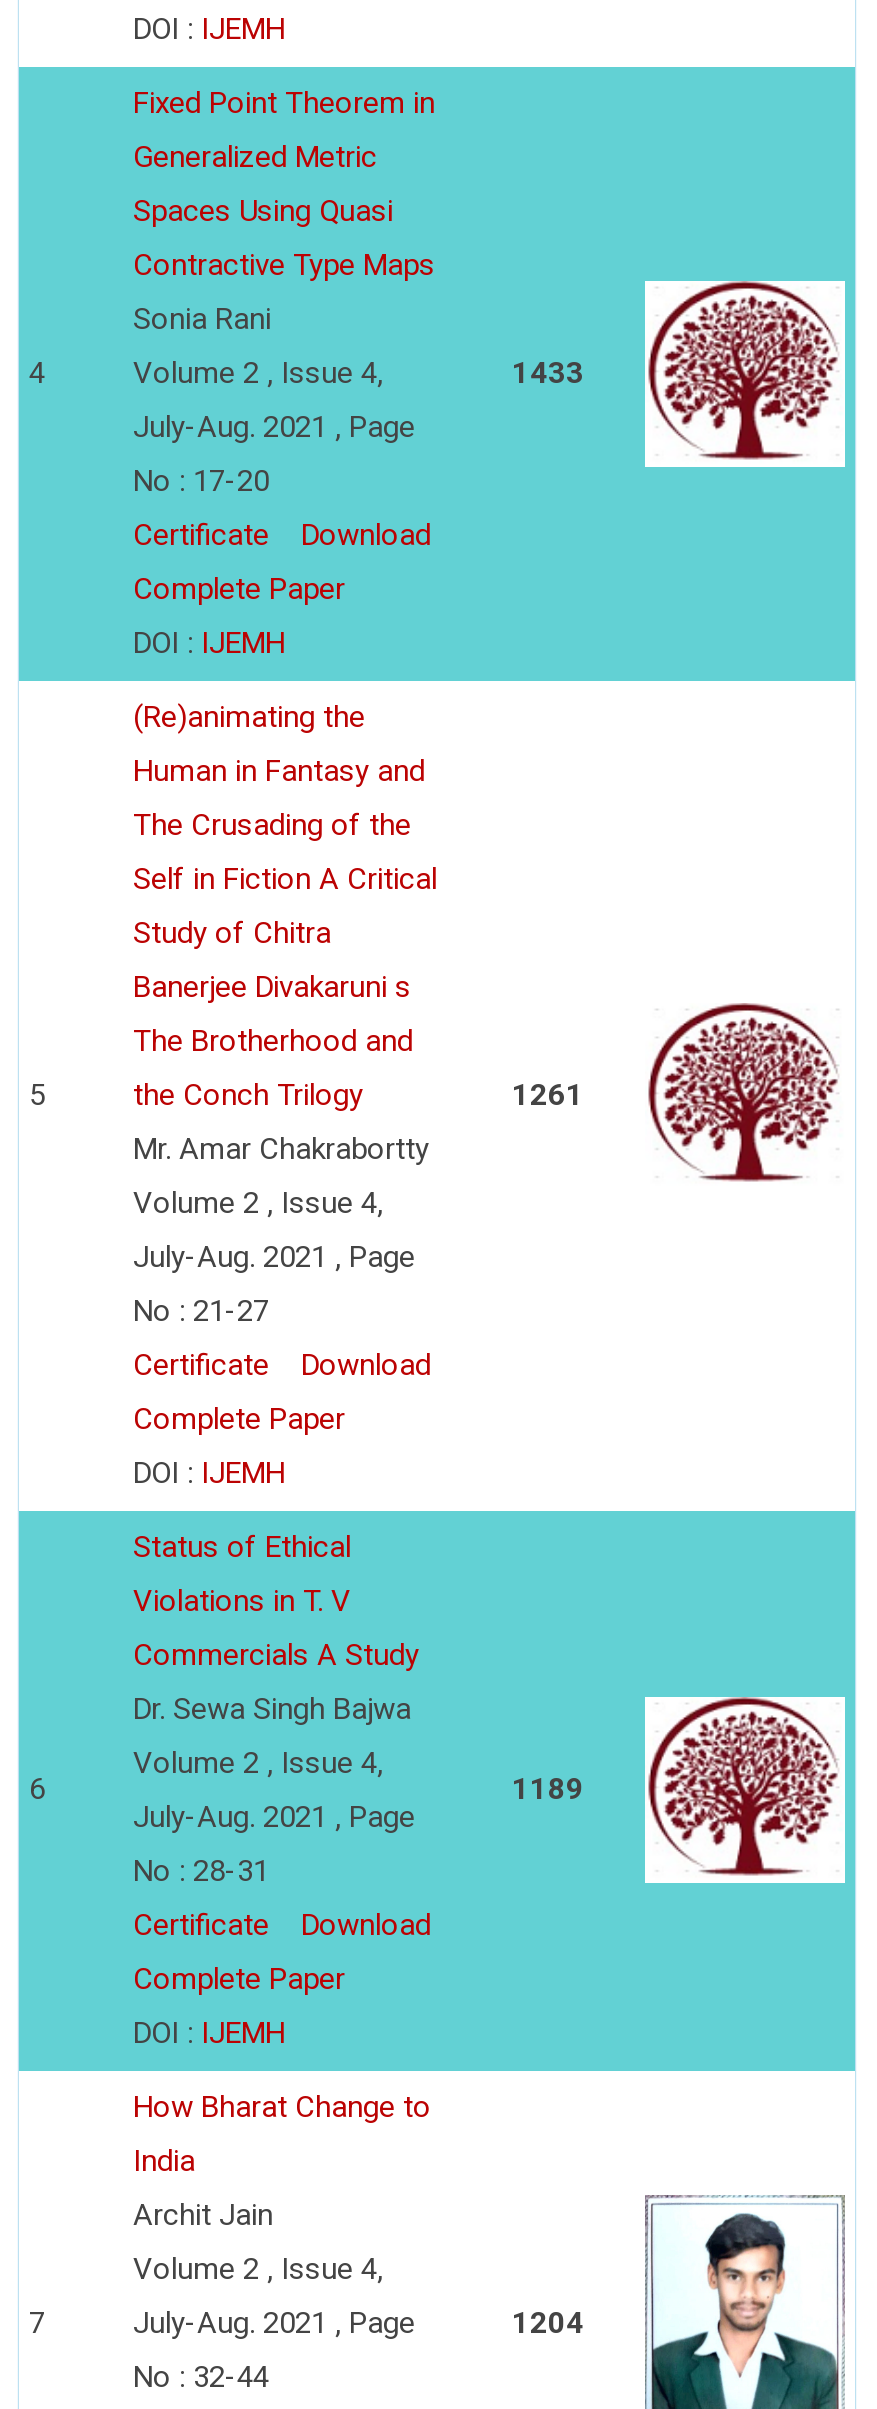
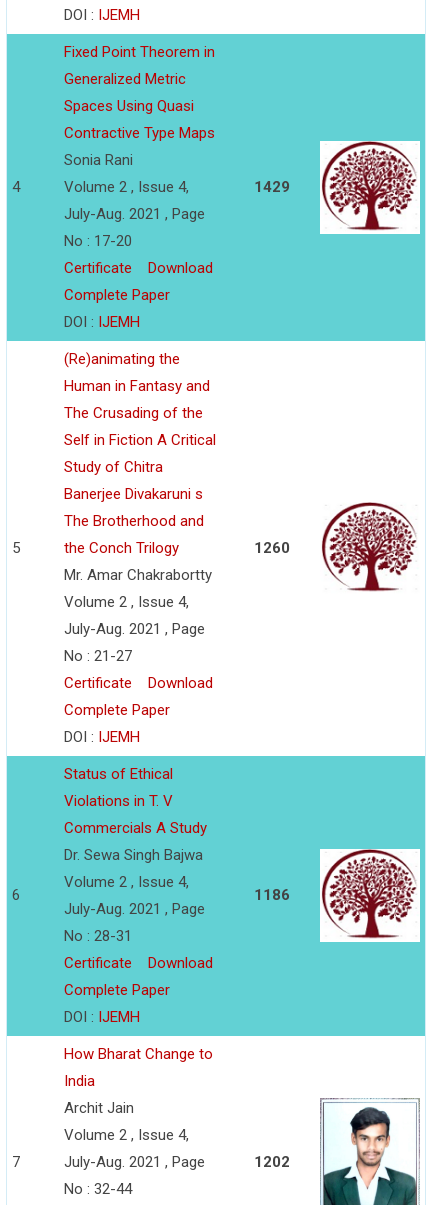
[512,355,584,391] 1433 -> [253,178,289,196] 1429
[512,1077,584,1113] 1261 -> [253,539,289,557] 1260
[512,1771,584,1807] 1189 -> [253,886,289,904] 1186
[512,2305,584,2341] 1204 -> [253,1153,289,1171] 1202

